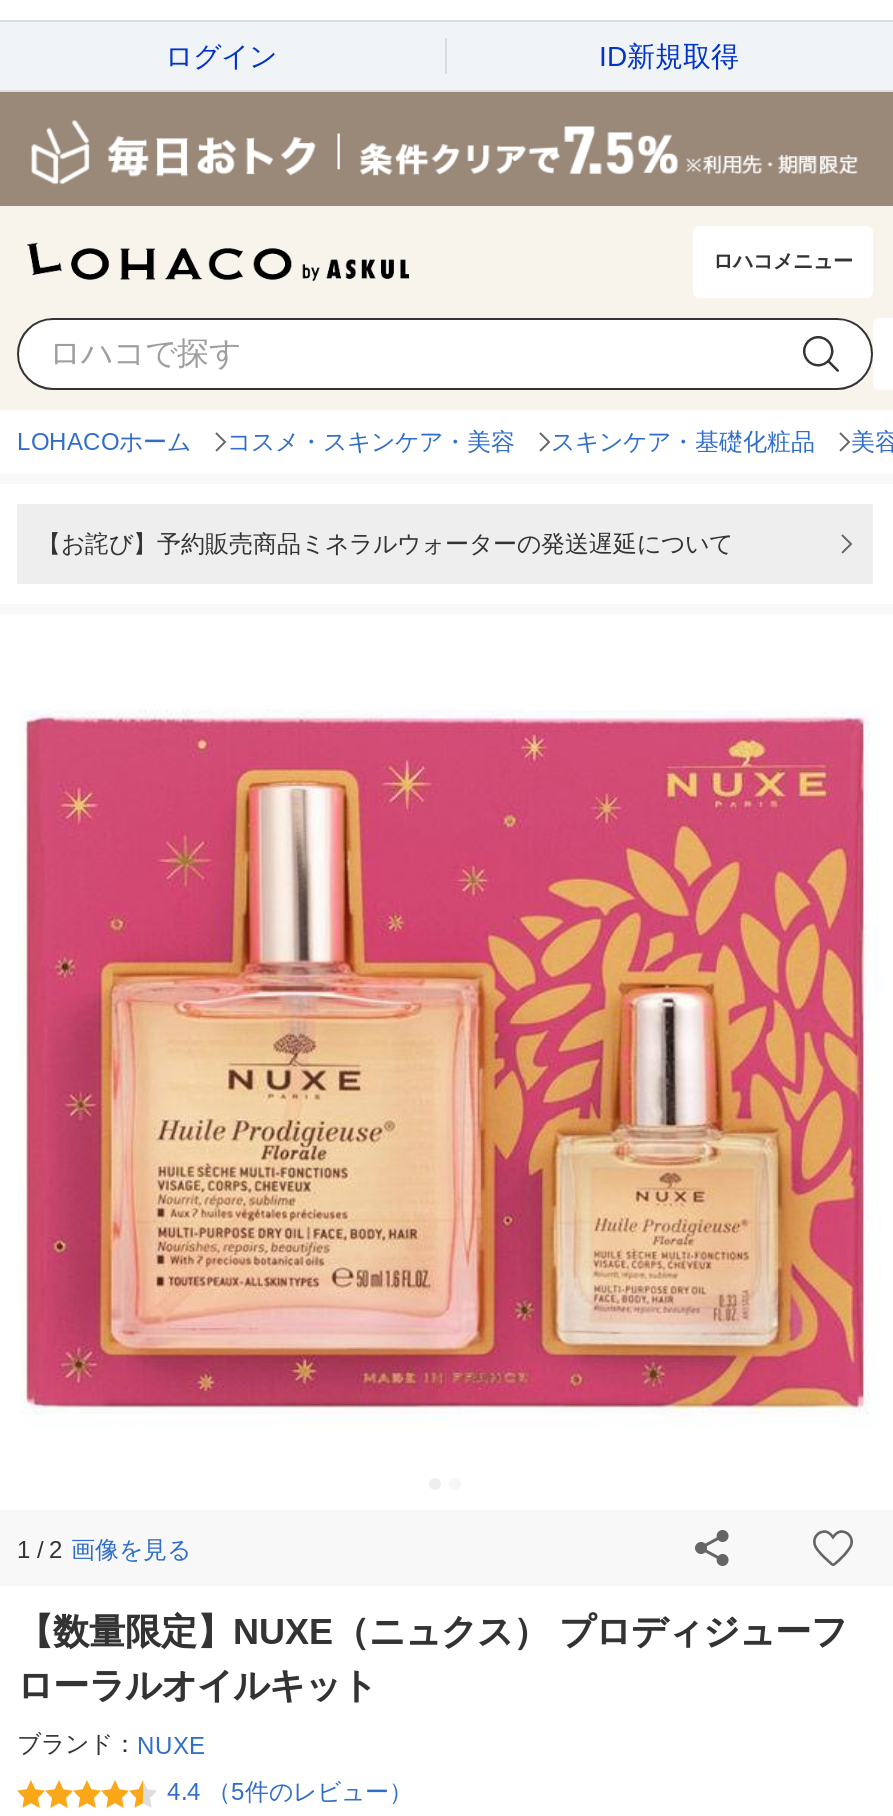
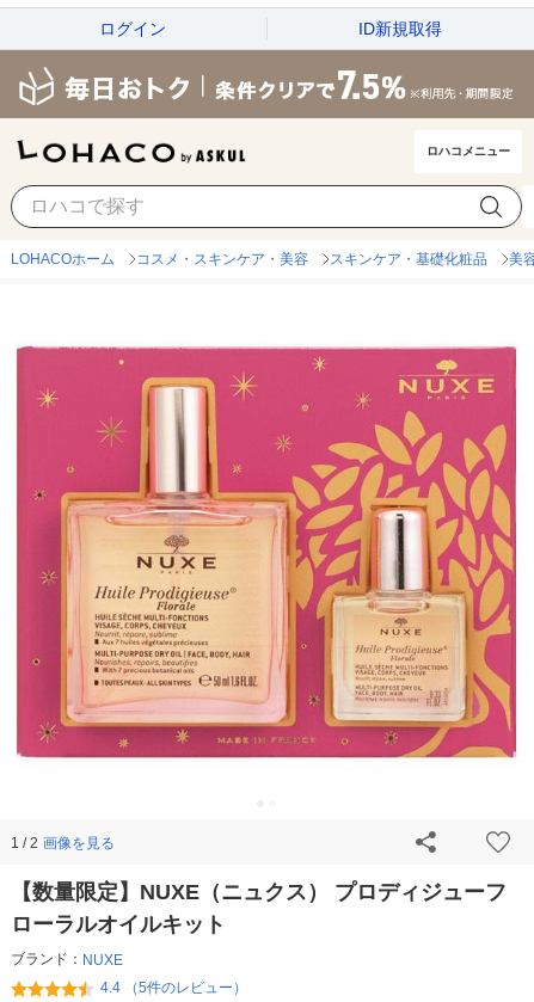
[37,531,733,559] 【お詫び】予約販売商品ミネラルウォーターの発送遅延について -> none

